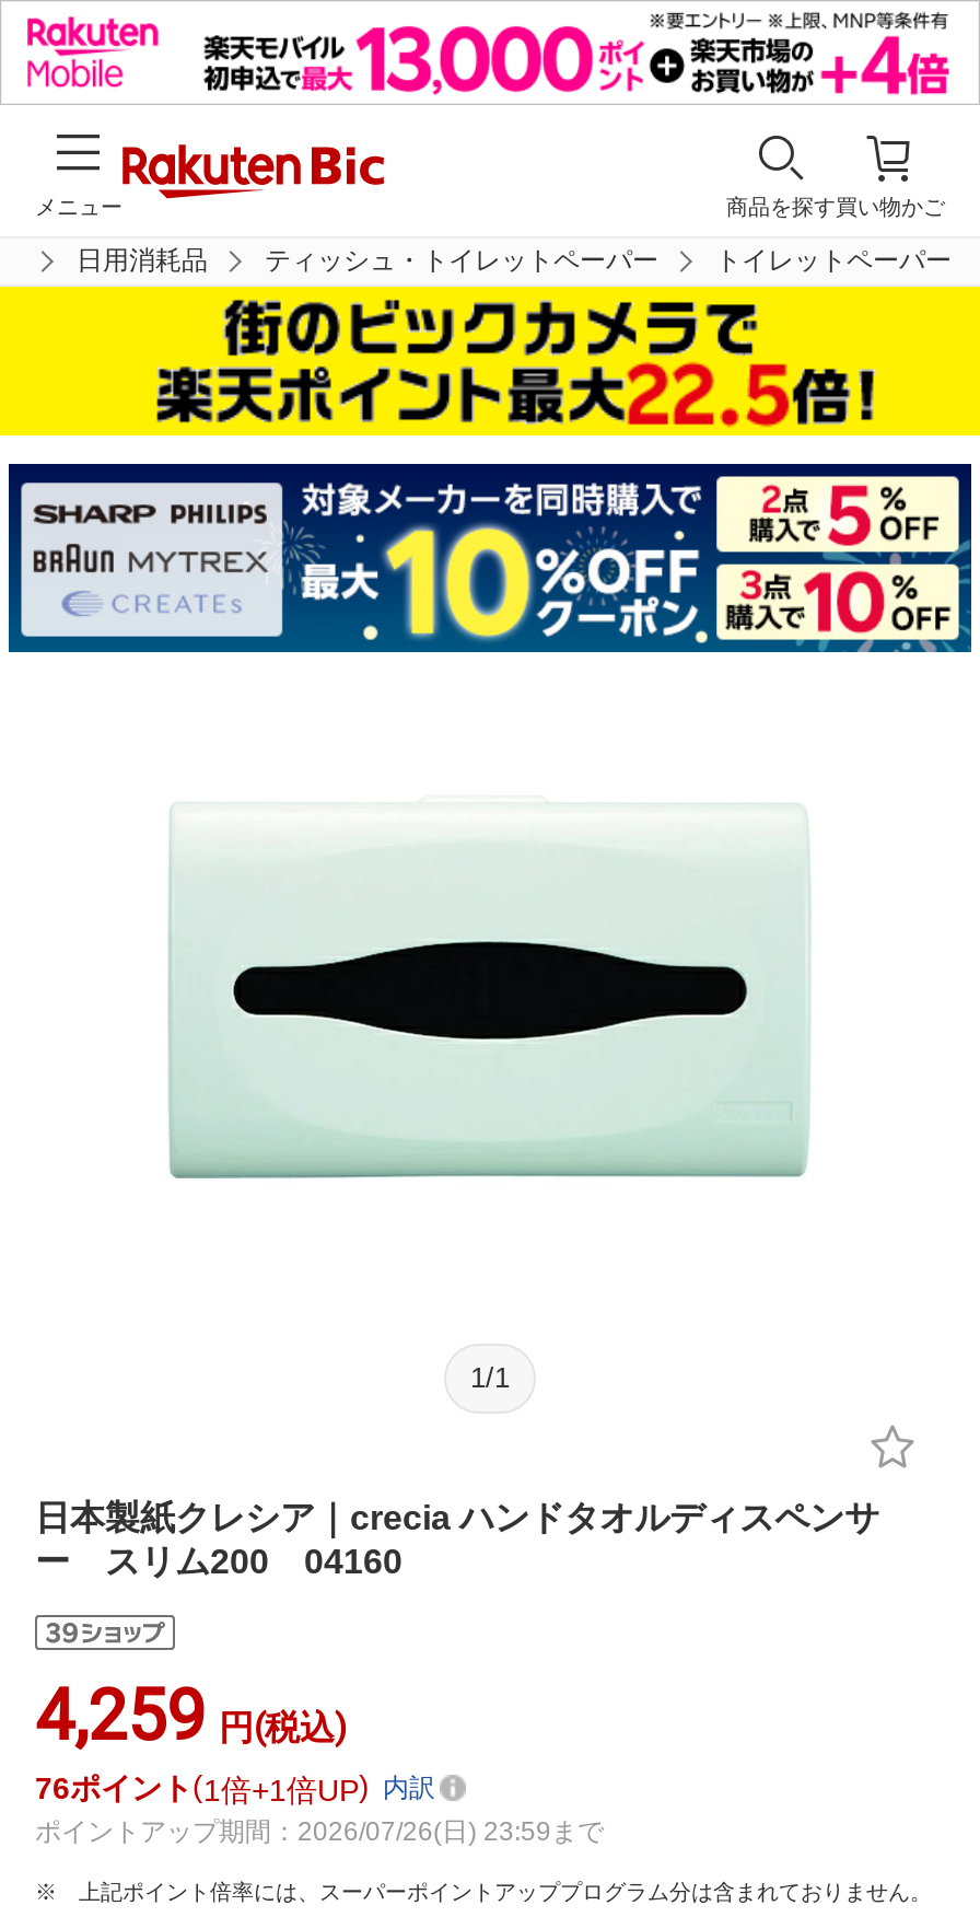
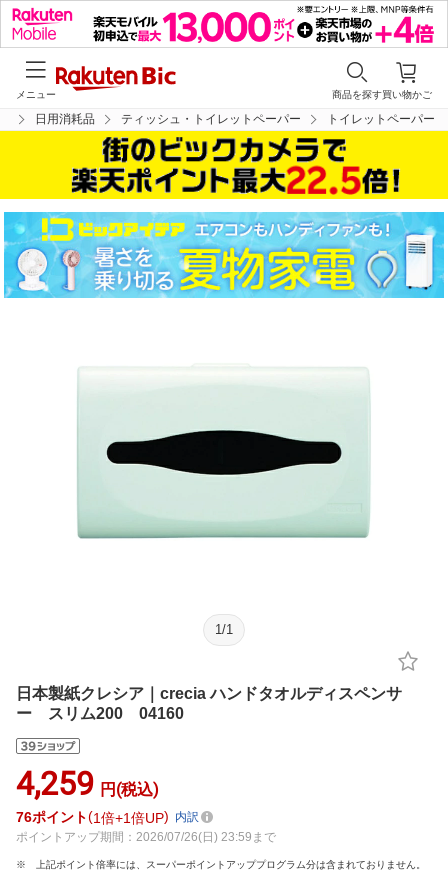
[7,462,973,654] [image] -> [3,211,445,299] [image]

